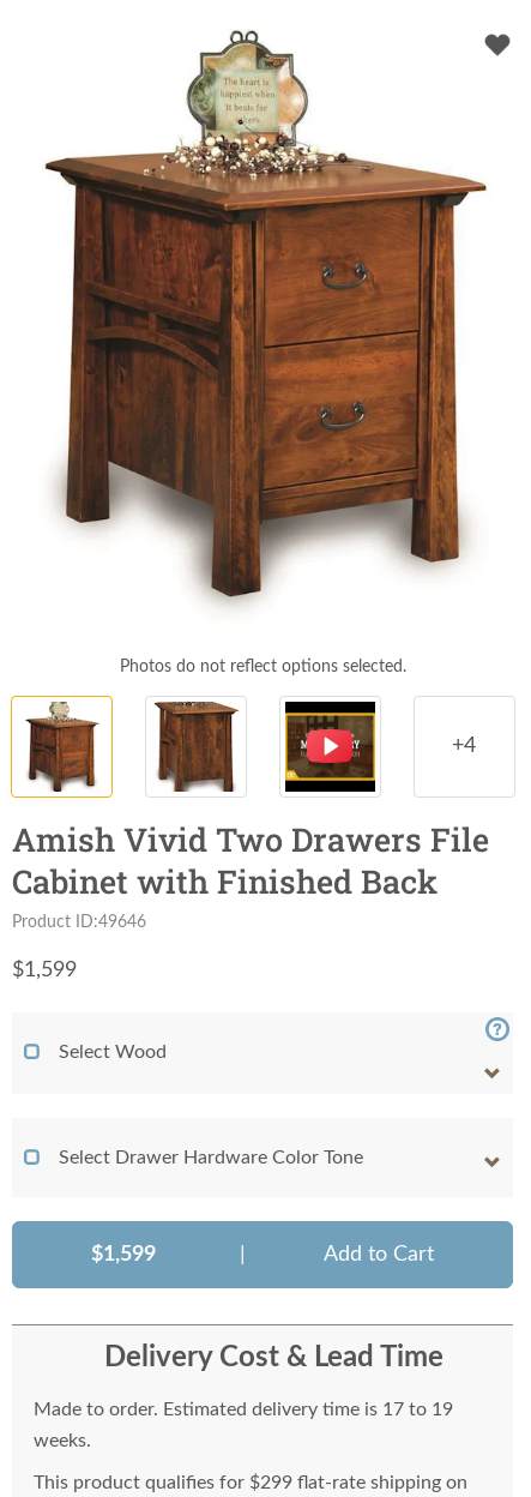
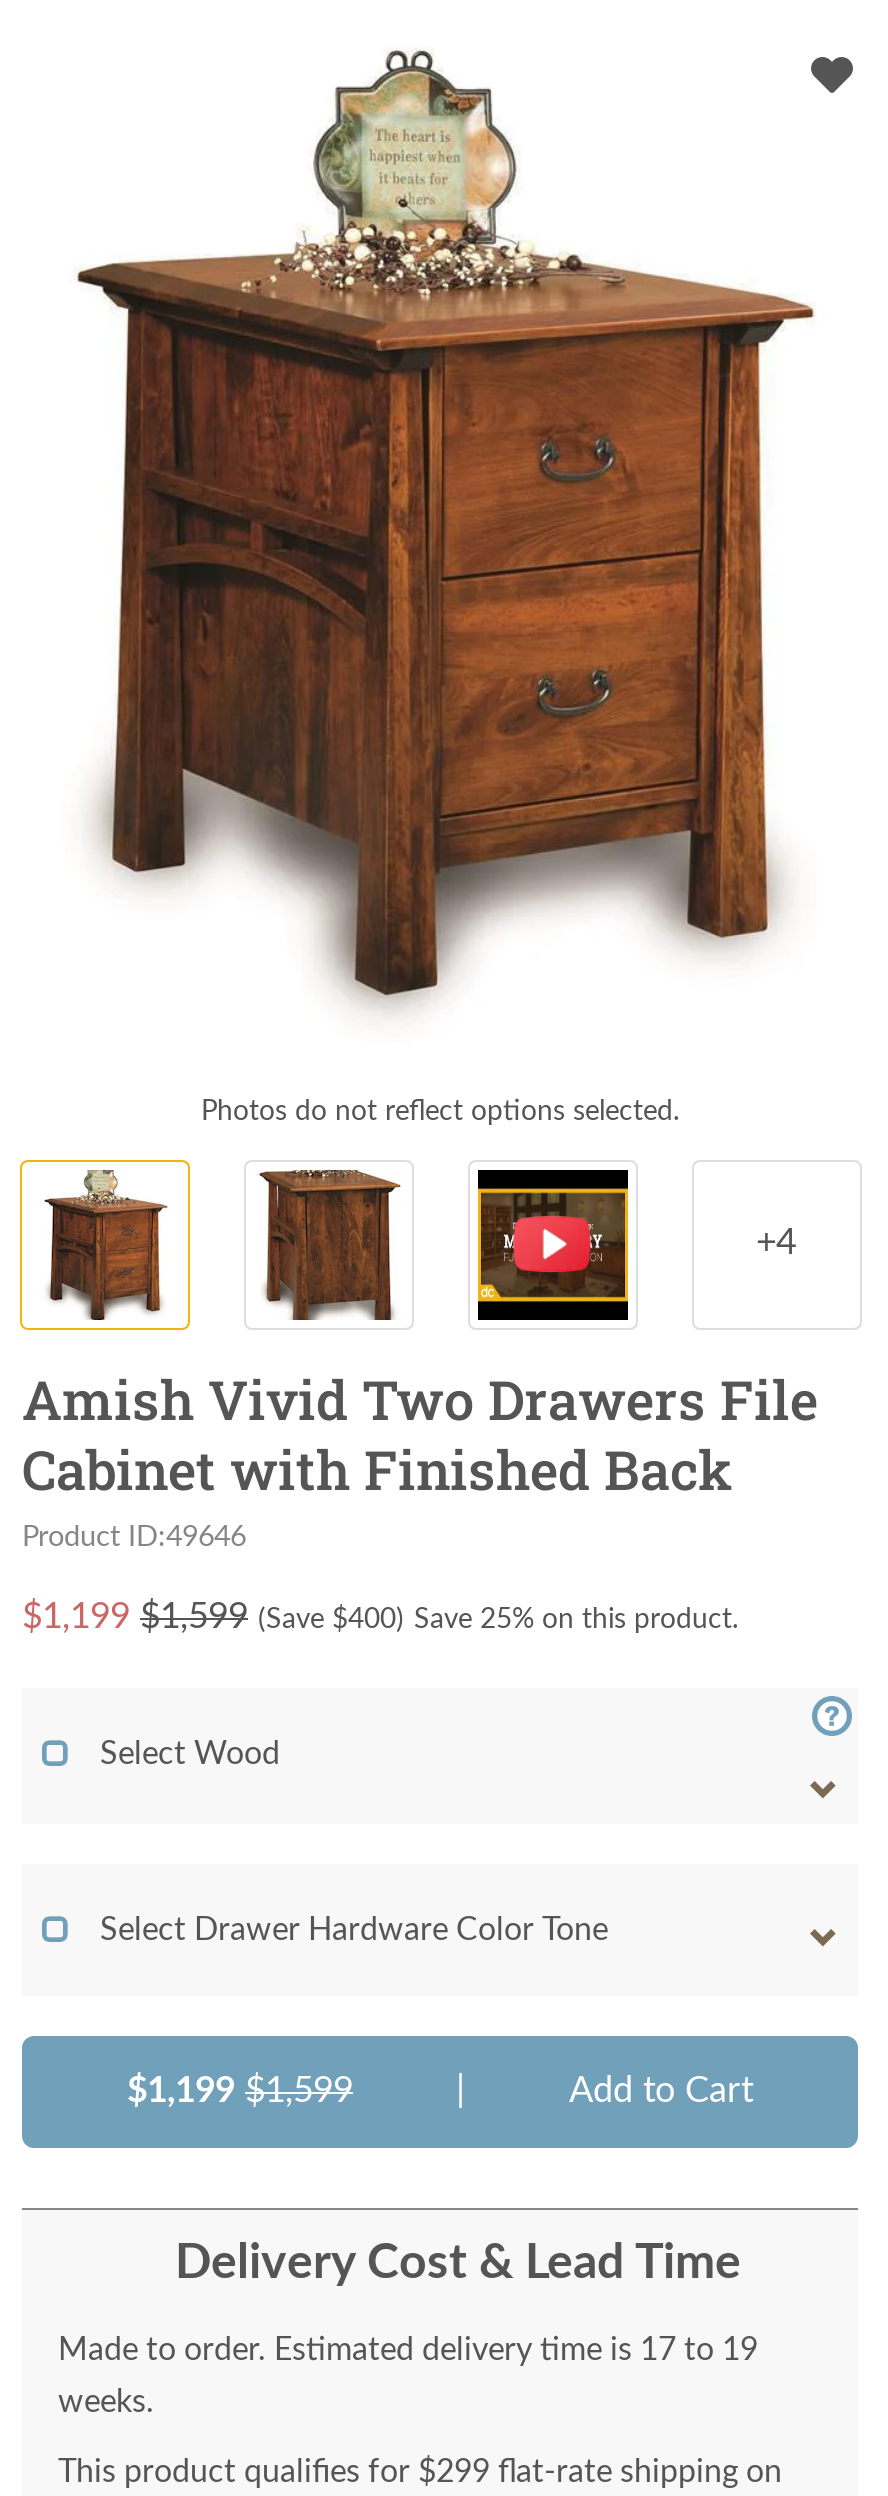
[12,960,77,981] $1,599 -> [22,1600,738,1636] $1,199 $1,599 (Save $400) Save 25% on this product.
[91,1244,156,1266] $1,599 -> [127,2074,353,2110] $1,199 $1,599

